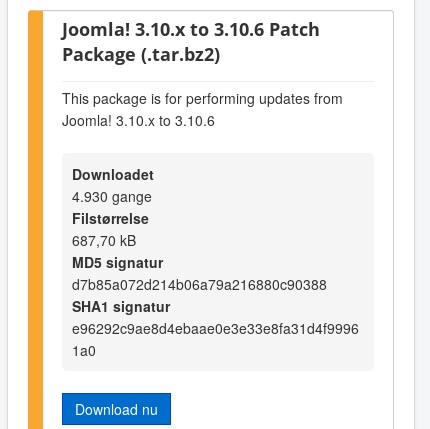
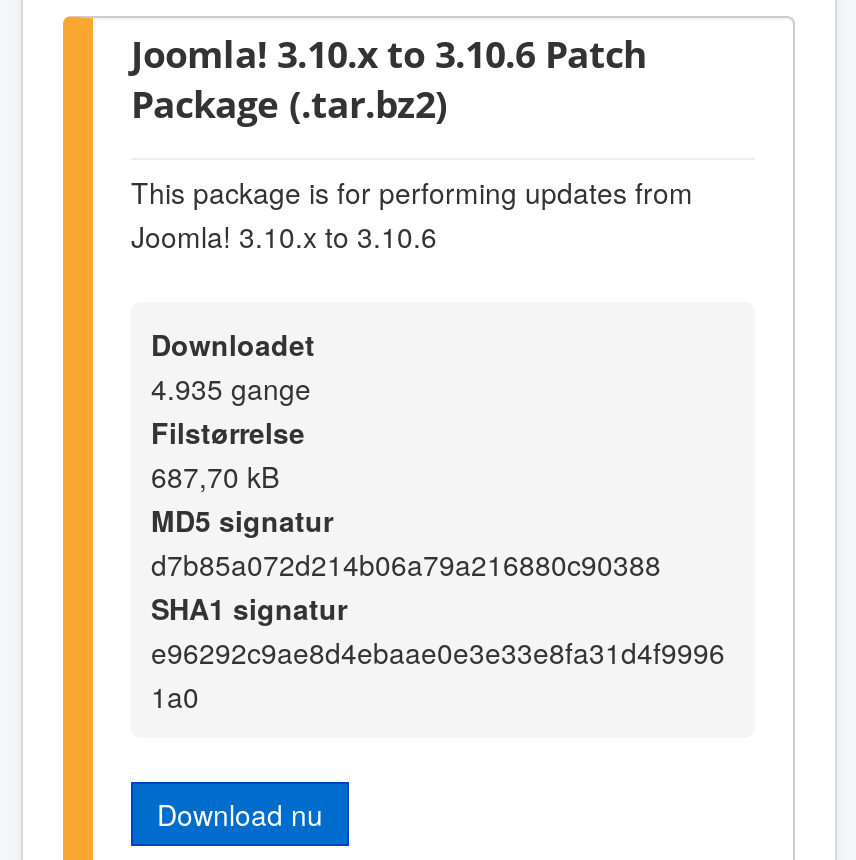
[72,186,152,206] 4.930 gange -> [151,369,311,409] 4.935 gange

